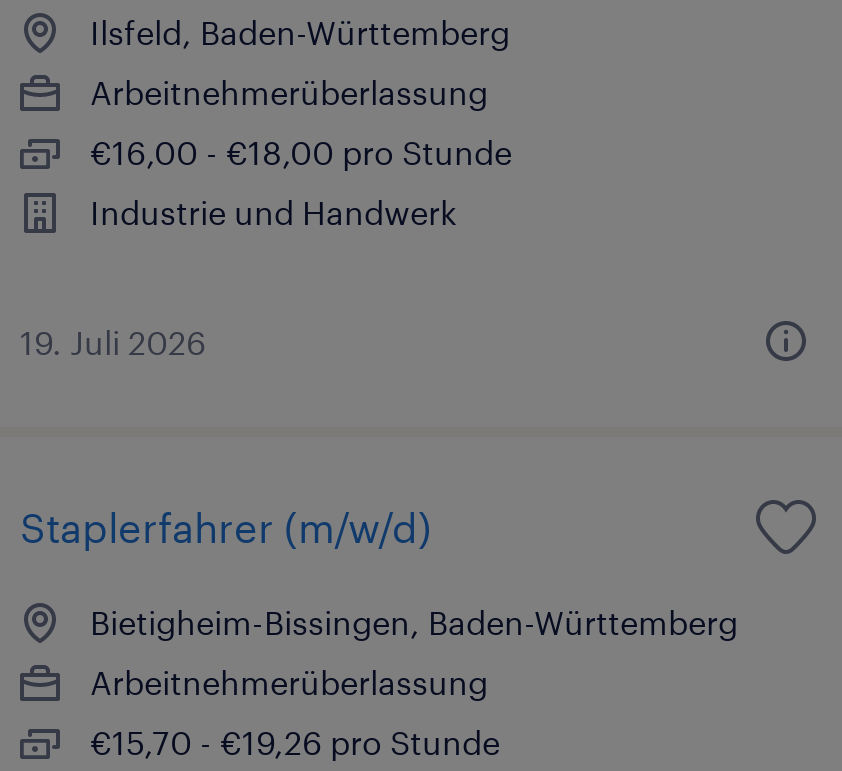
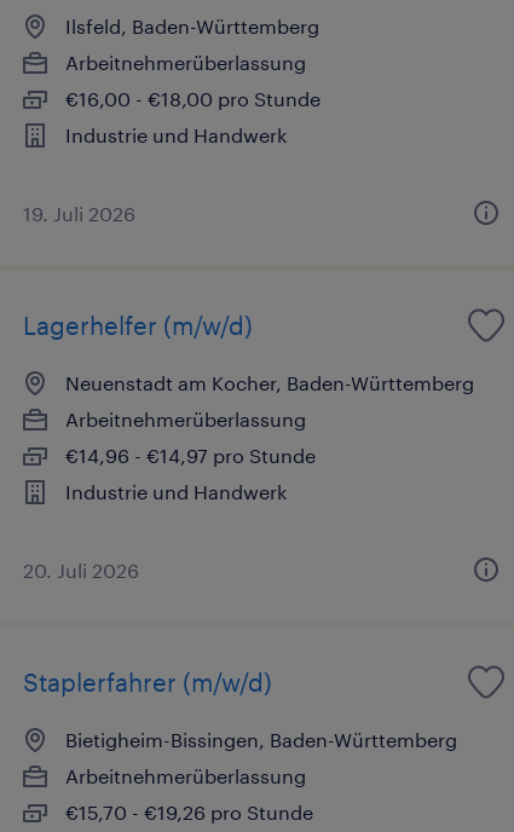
none -> [23,311,474,582] Lagerhelfer (m/w/d) | Neuenstadt am Kocher, Baden-Württemberg | Arbeitnehmerüberlassung | €14,96 - €14,97 pro Stunde | Industrie und Handwerk | 20. Juli 2026

